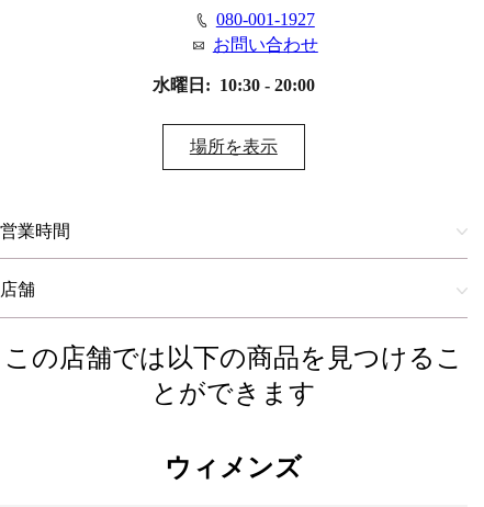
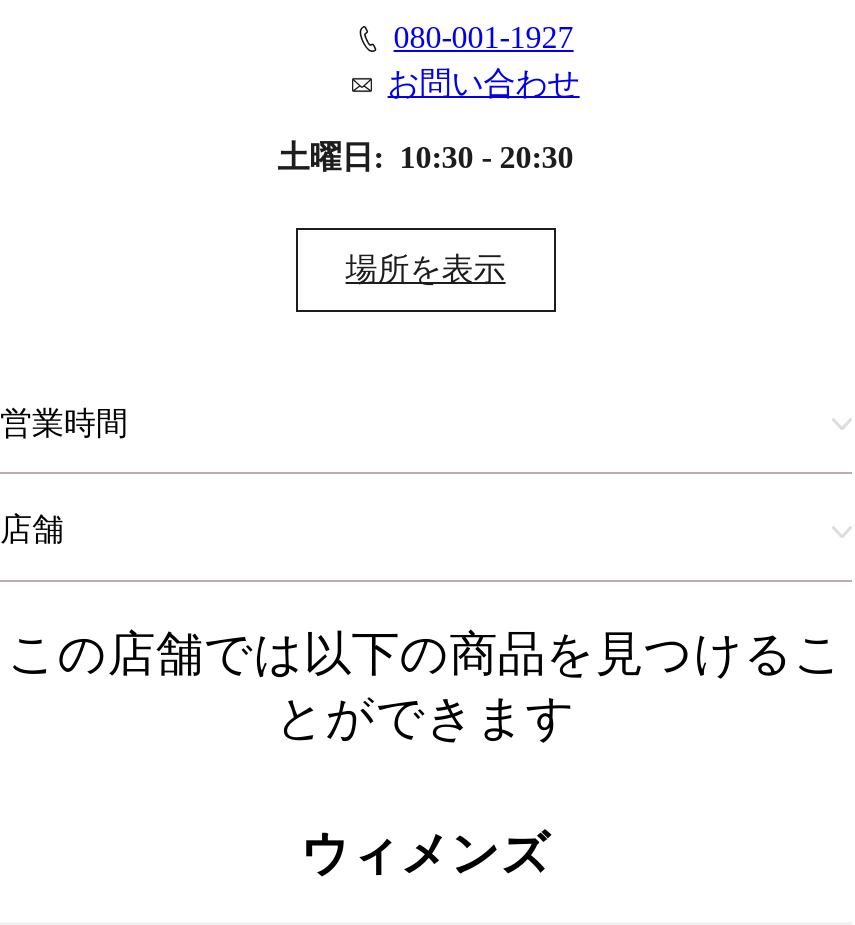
[152,76,315,95] 水曜日: 10:30 - 20:00 -> [278,140,574,174] 土曜日: 10:30 - 20:30

